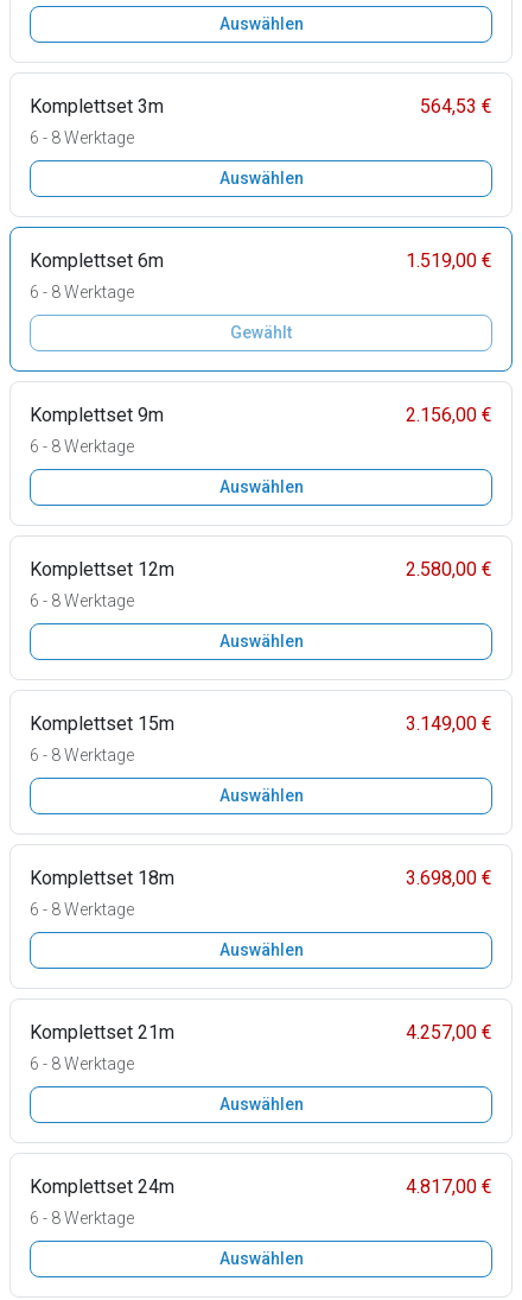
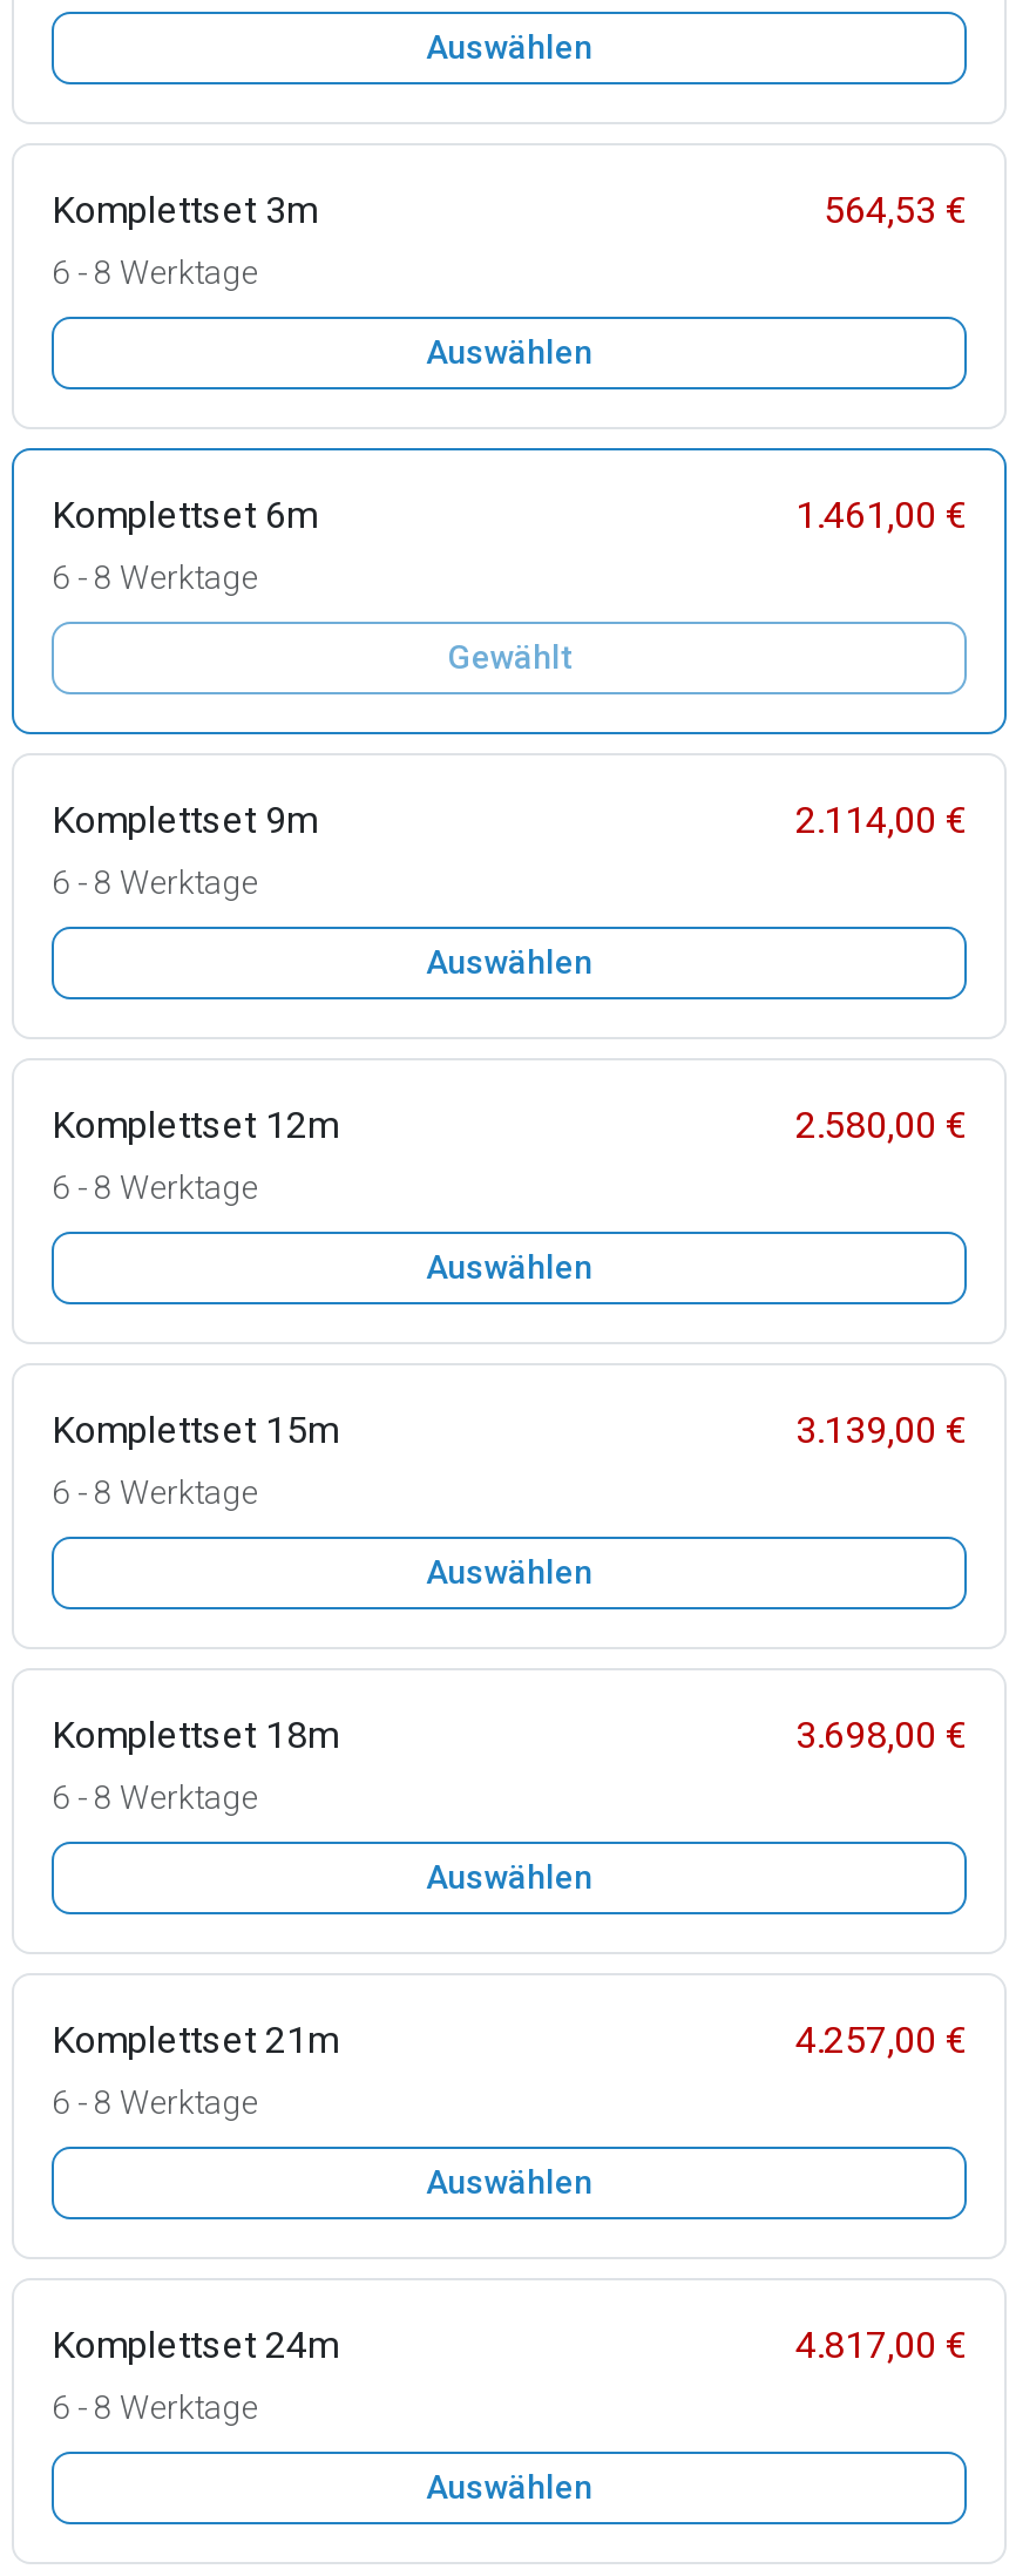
[406,249,492,272] 1.519,00 € -> [795,492,967,537] 1.461,00 €
[406,403,492,426] 2.156,00 € -> [795,797,967,842] 2.114,00 €
[406,712,492,735] 3.149,00 € -> [795,1407,967,1452] 3.139,00 €

